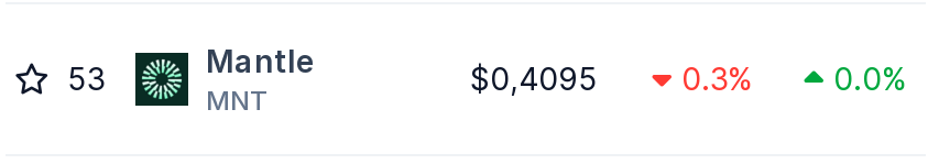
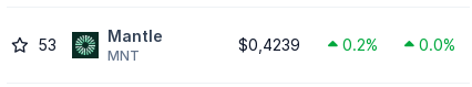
[470,59,598,97] $0,4095 -> [238,35,300,54] $0,4239
[681,59,752,97] 0.3% -> [342,35,378,54] 0.2%

